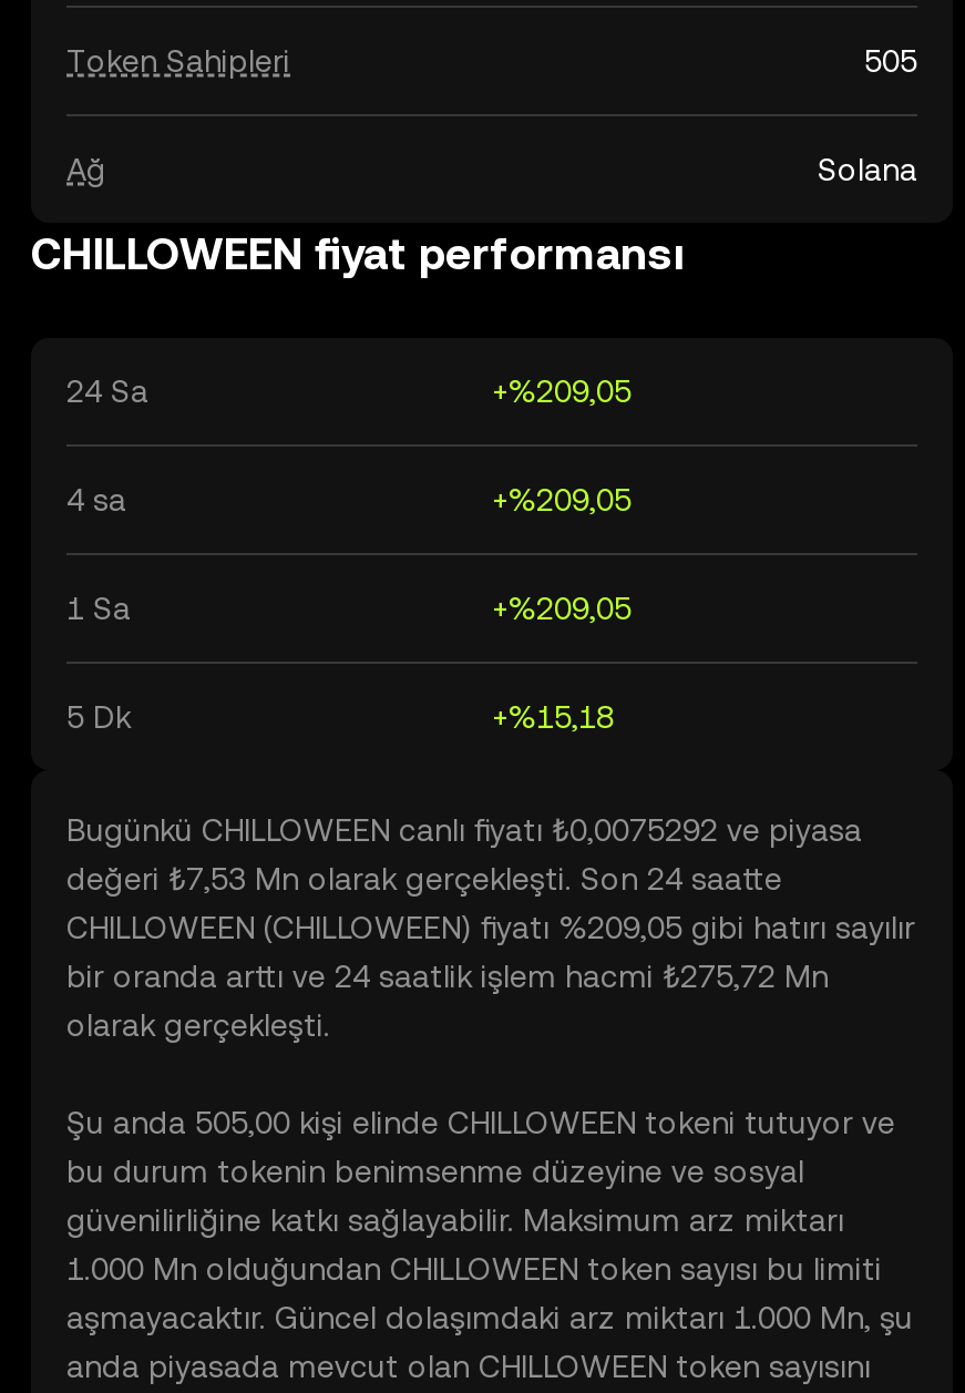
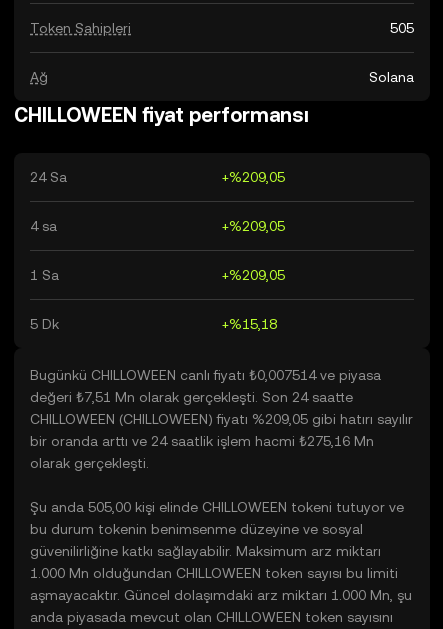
[66,812,862,848] Bugünkü CHILLOWEEN canlı fiyatı ₺0,0075292 ve piyasa -> [30,367,381,383] Bugünkü CHILLOWEEN canlı fiyatı ₺0,007514 ve piyasa
[66,861,782,897] değeri ₺7,53 Mn olarak gerçekleşti. Son 24 saatte -> [30,389,353,405] değeri ₺7,51 Mn olarak gerçekleşti. Son 24 saatte
[66,959,829,994] bir oranda arttı ve 24 saatlik işlem hacmi ₺275,72 Mn -> [30,433,374,449] bir oranda arttı ve 24 saatlik işlem hacmi ₺275,16 Mn

